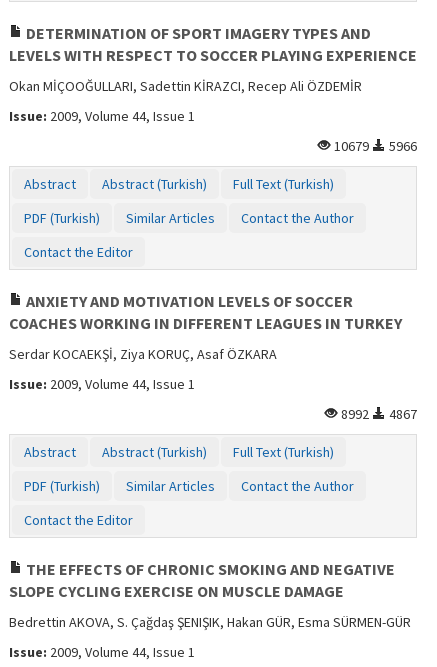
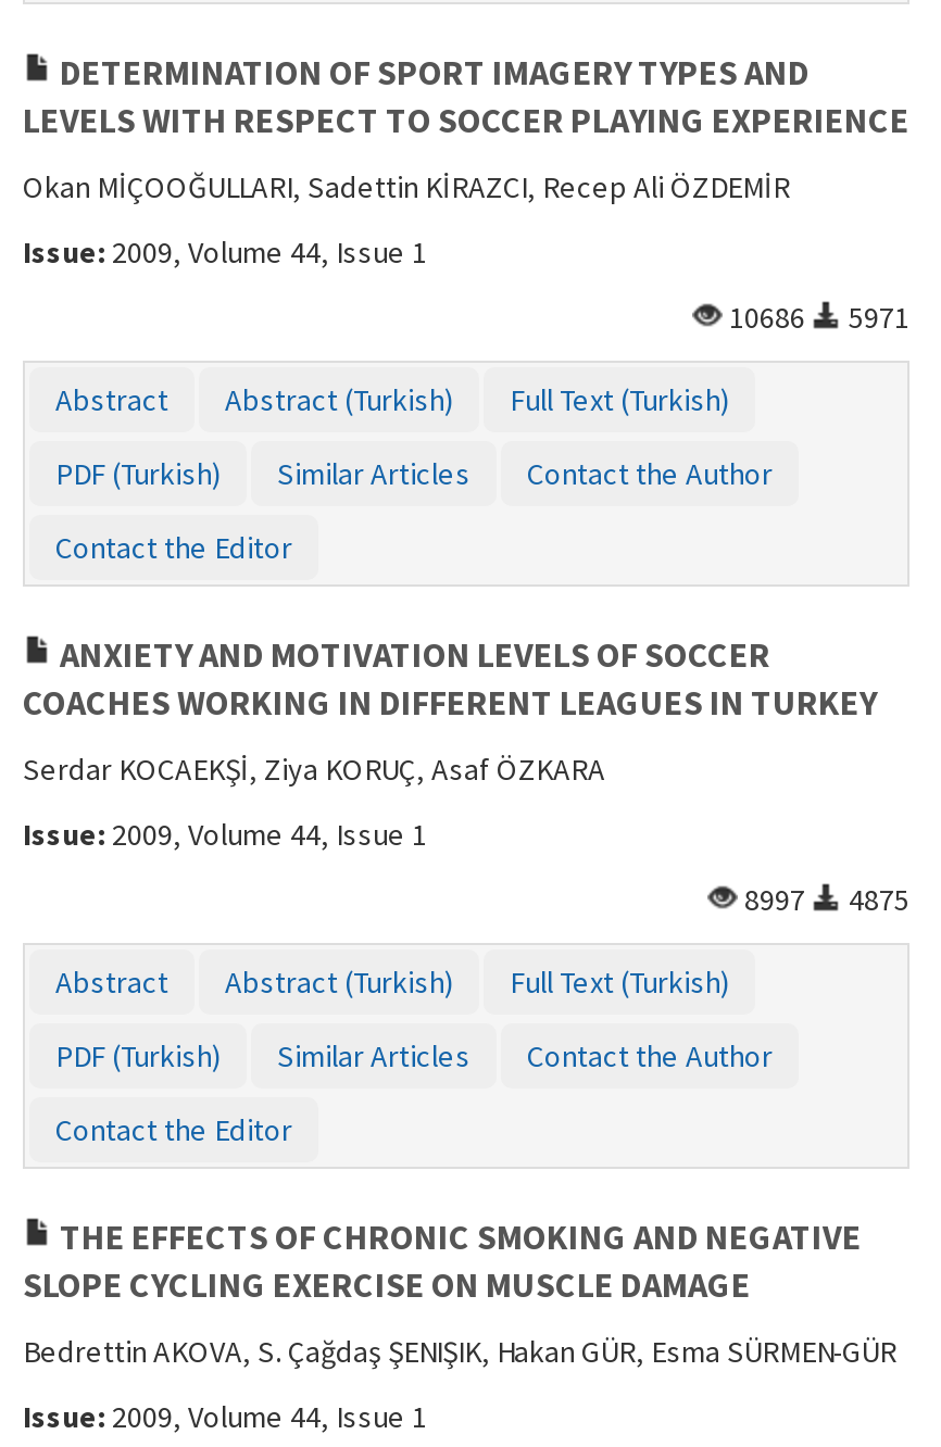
[331,137,372,155] 10679 -> [723,297,812,337] 10686
[386,137,417,155] 5966 -> [842,297,909,337] 5971
[338,405,372,423] 8992 -> [738,880,812,919] 8997
[386,405,417,423] 4867 -> [842,880,909,919] 4875

